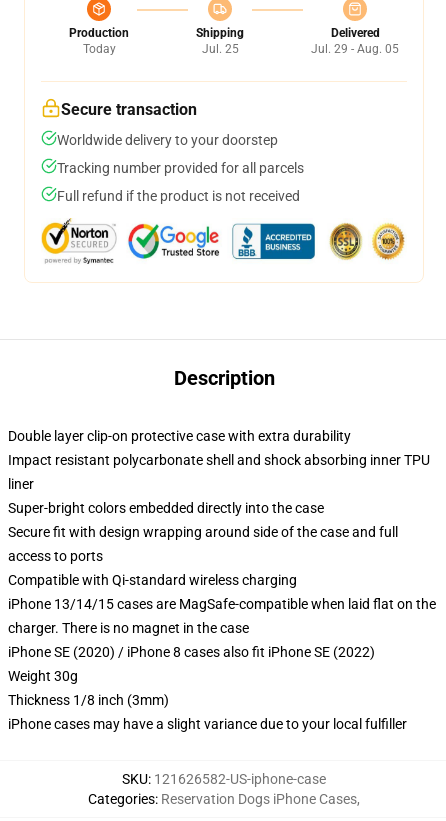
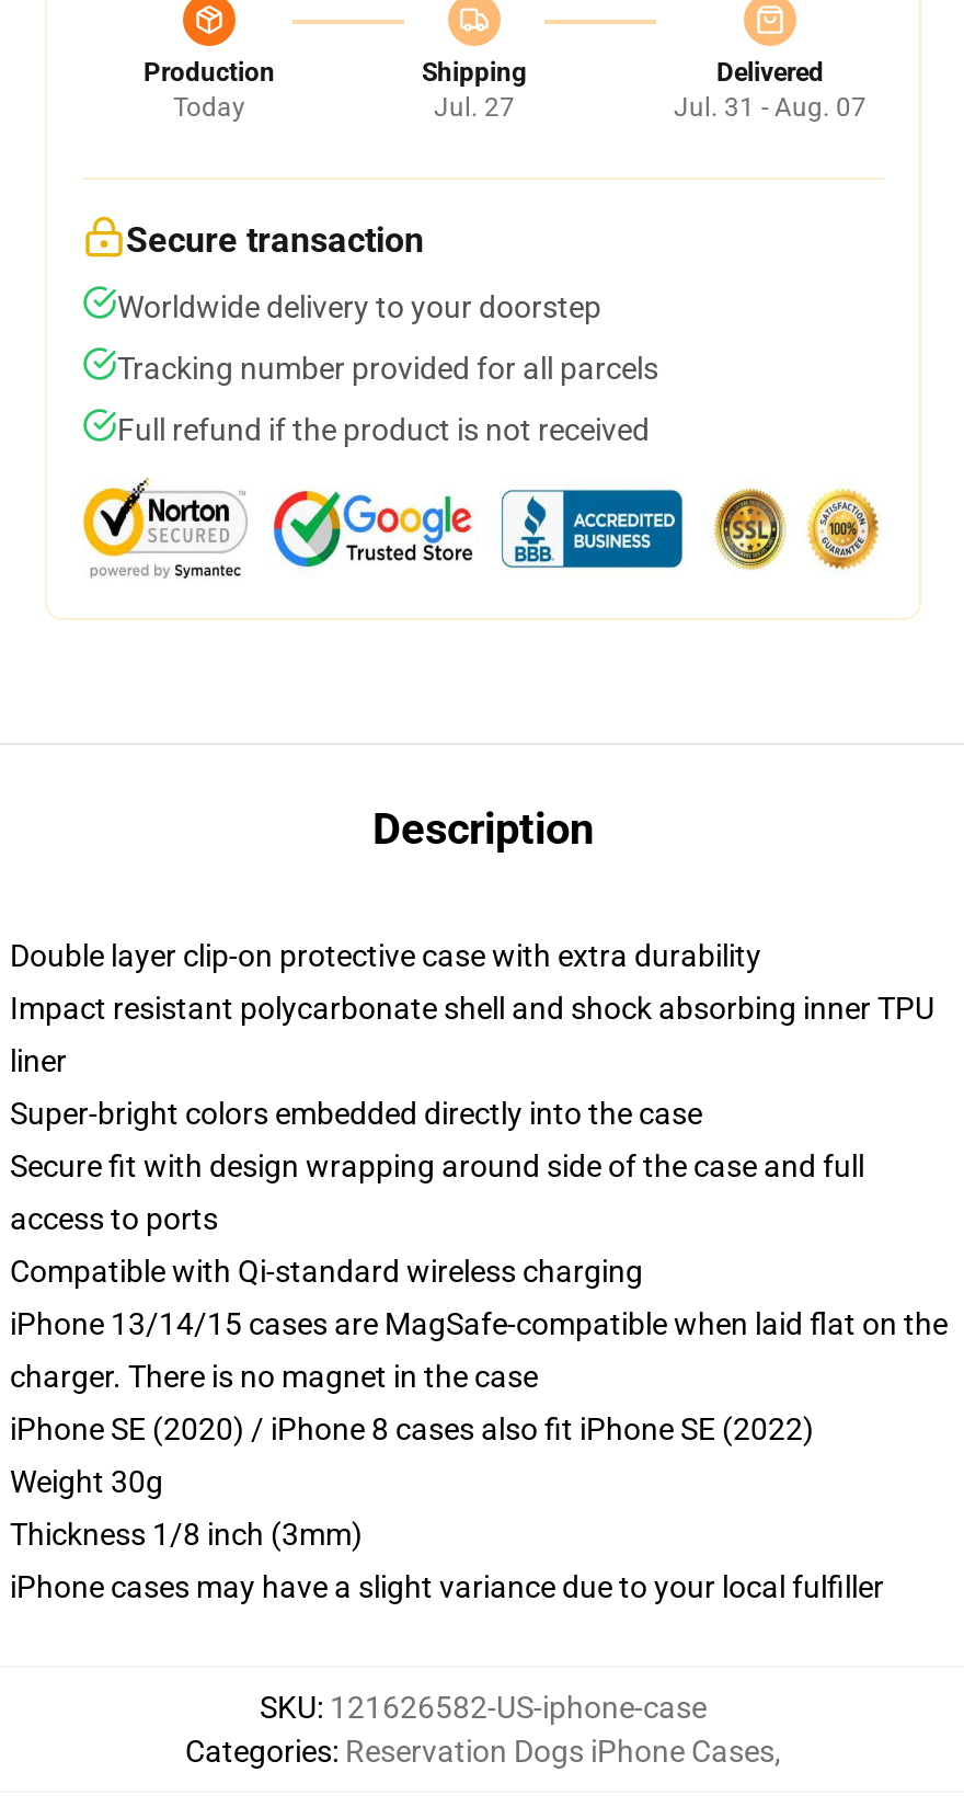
[201,42,238,56] Jul. 25 -> [434,92,515,123] Jul. 27
[311,42,399,56] Jul. 29 - Aug. 05 -> [674,92,867,123] Jul. 31 - Aug. 07

